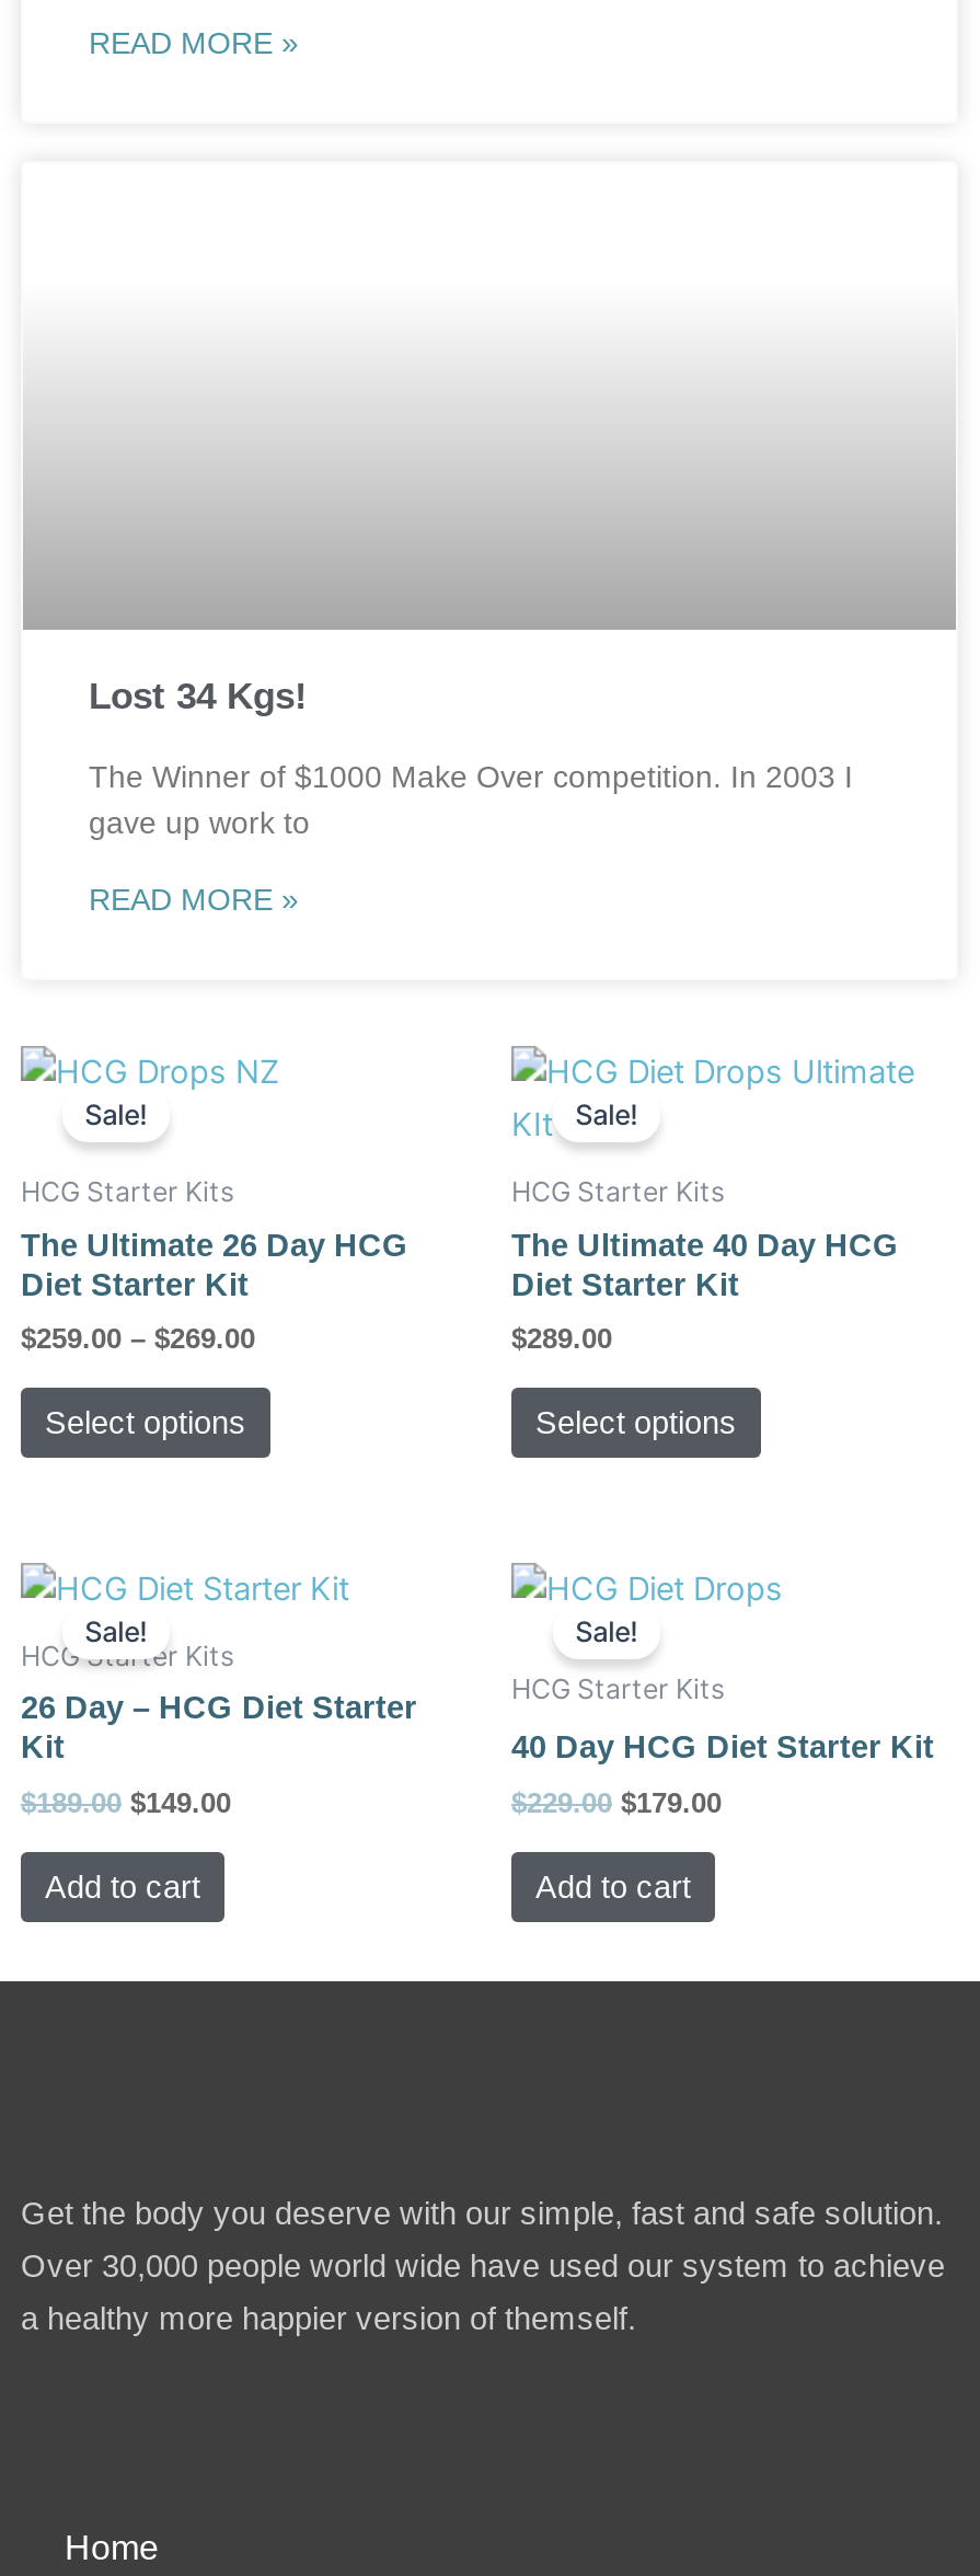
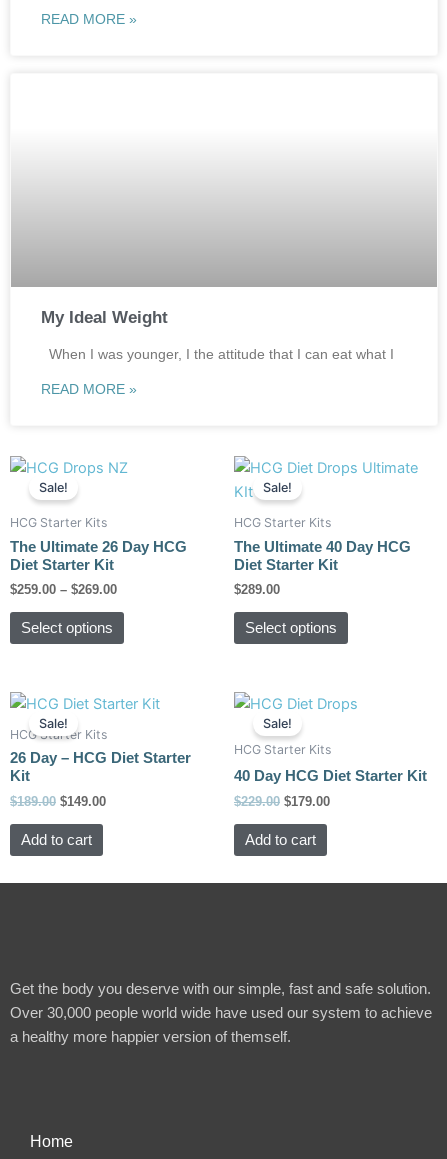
[89,675,308,717] Lost 34 Kgs! -> [41,308,168,327] My Ideal Weight
[89,758,853,839] The Winner of $1000 Make Over competition. In 2003 I | gave up work to -> [41,346,394,362] When I was younger, I the attitude that I can eat what I

